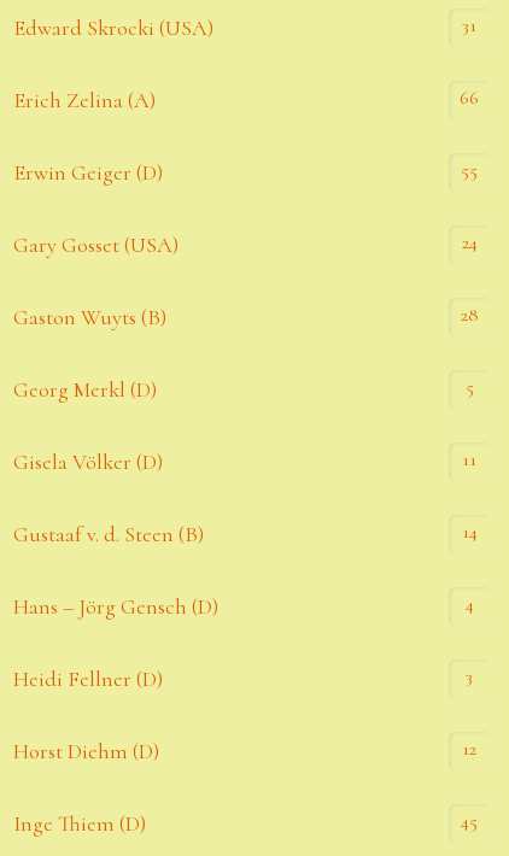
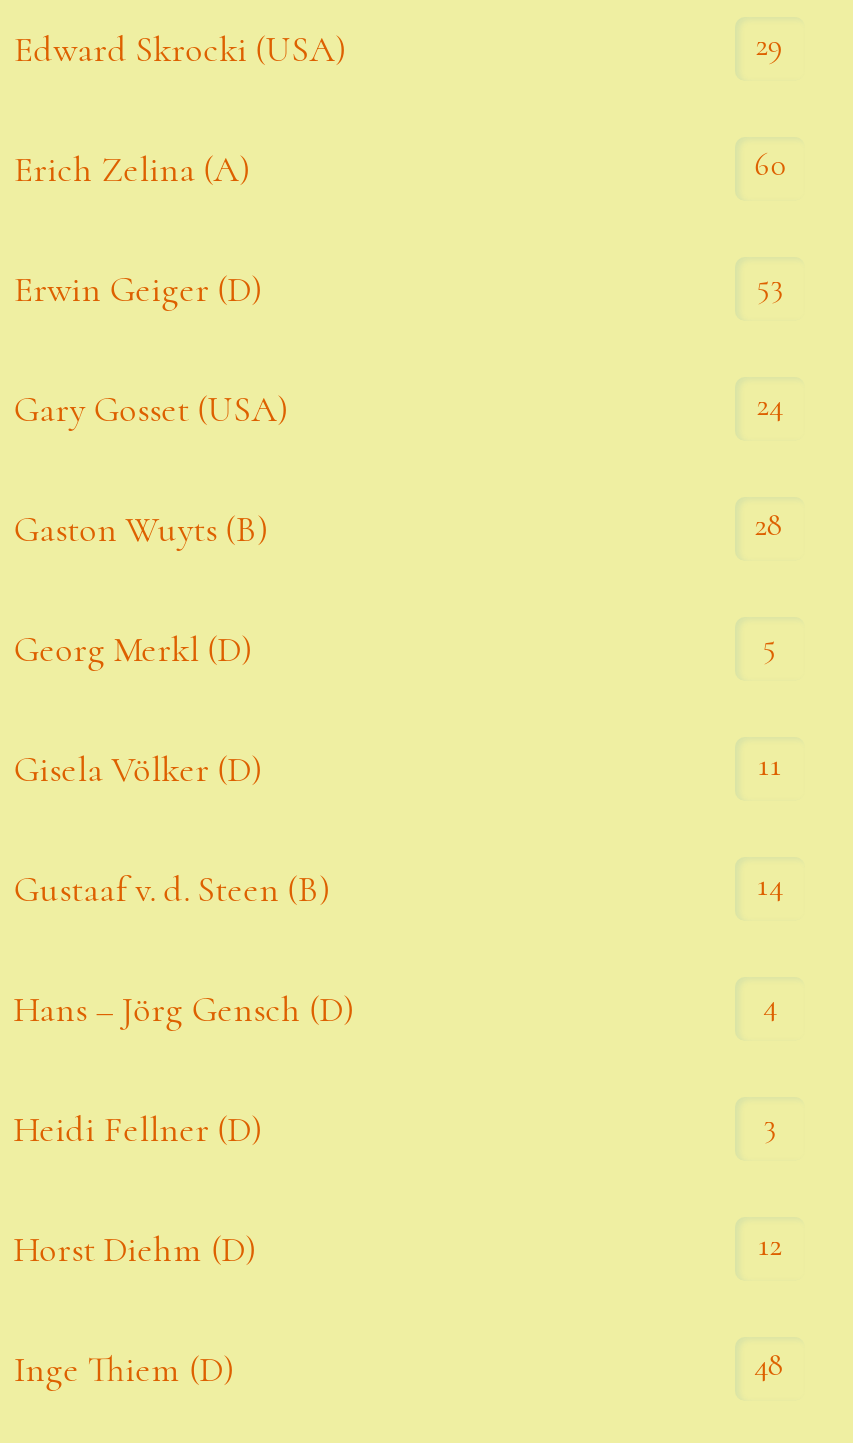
[462,14,477,38] 31 -> [756,26,784,66] 29
[460,86,479,110] 66 -> [755,146,785,186] 60
[461,158,478,183] 55 -> [757,266,783,306] 53
[461,809,478,834] 45 -> [754,1346,786,1386] 48

